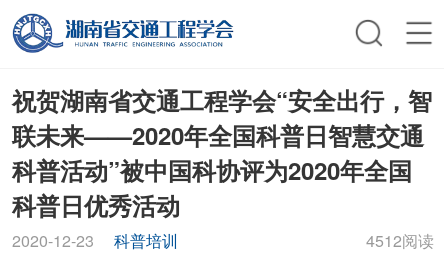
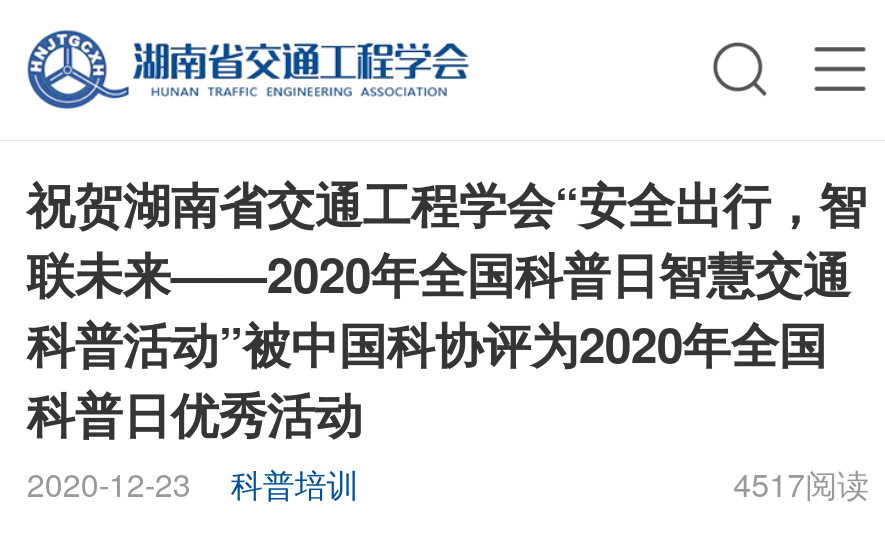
[366,229,434,252] 4512阅读 -> [733,462,869,508] 4517阅读

